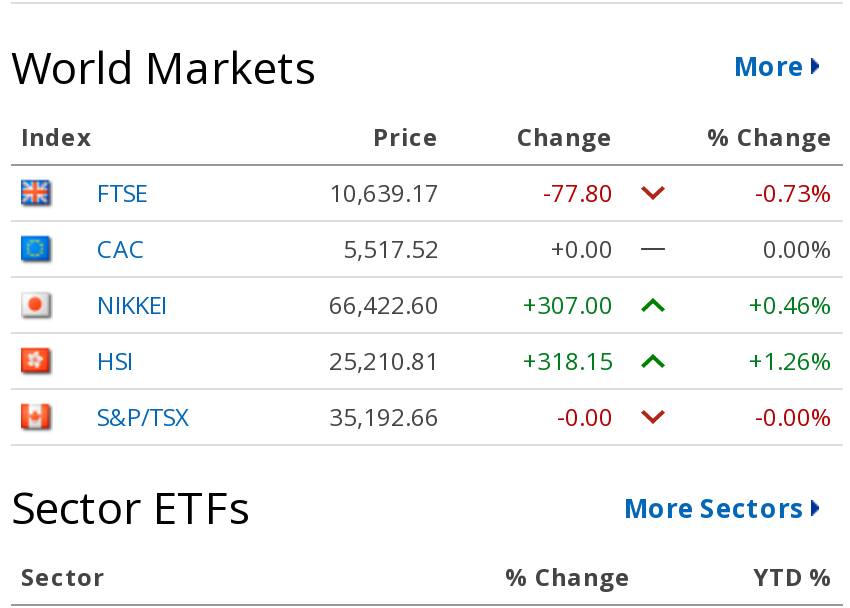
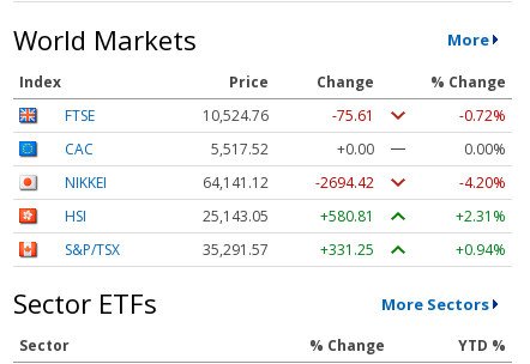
[329,175,439,209] 10,639.17 -> [203,105,269,125] 10,524.76
[543,175,613,209] -77.80 -> [332,105,374,125] -75.61
[755,175,833,209] -0.73% -> [459,105,506,125] -0.72%
[329,287,439,321] 66,422.60 -> [203,172,269,192] 64,141.12
[523,287,613,321] +307.00 -> [315,172,374,192] -2694.42
[749,287,833,321] +0.46% -> [459,172,506,192] -4.20%
[329,343,439,377] 25,210.81 -> [203,205,269,226] 25,143.05
[523,343,613,377] +318.15 -> [320,205,374,226] +580.81
[749,343,833,377] +1.26% -> [456,205,506,226] +2.31%
[329,399,439,433] 35,192.66 -> [203,239,269,259] 35,291.57
[557,399,613,433] -0.00 -> [320,239,374,259] +331.25
[755,399,833,433] -0.00% -> [456,239,506,259] +0.94%

